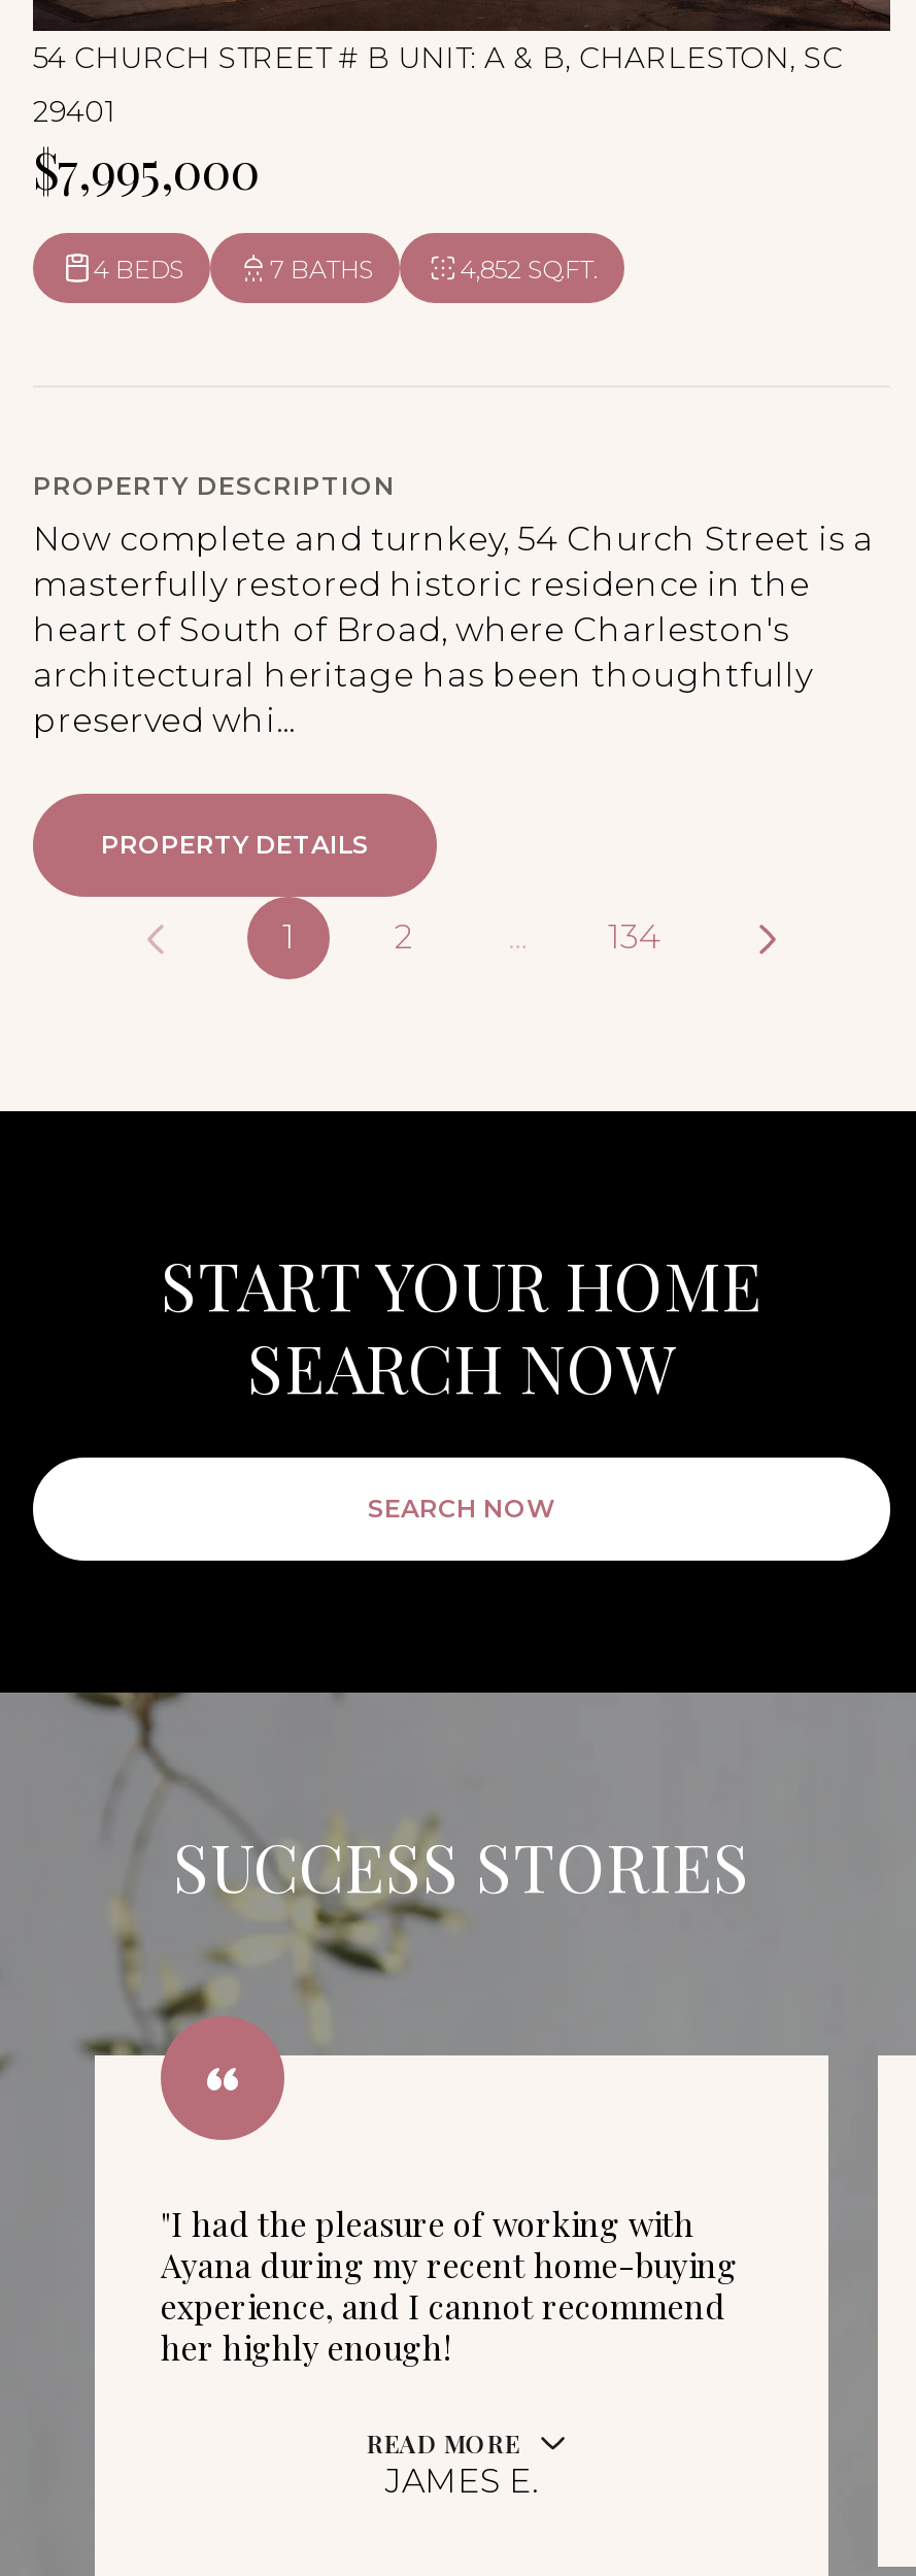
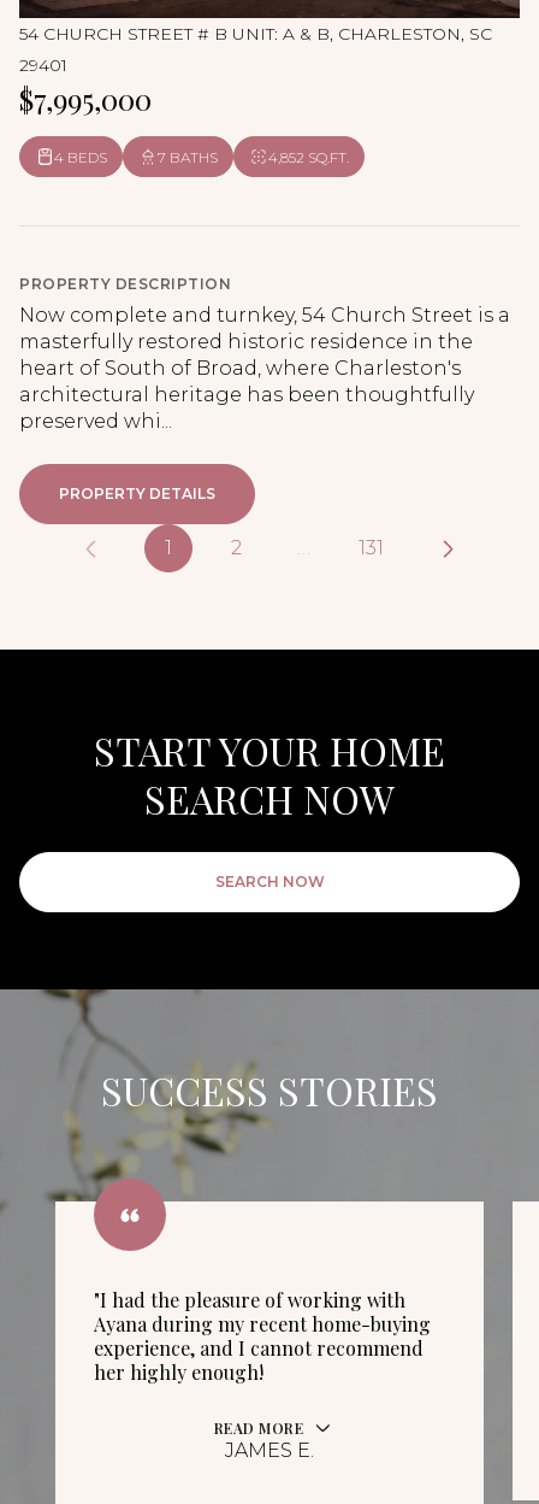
[608,917,661,957] 134 -> [358,536,383,559] 131

